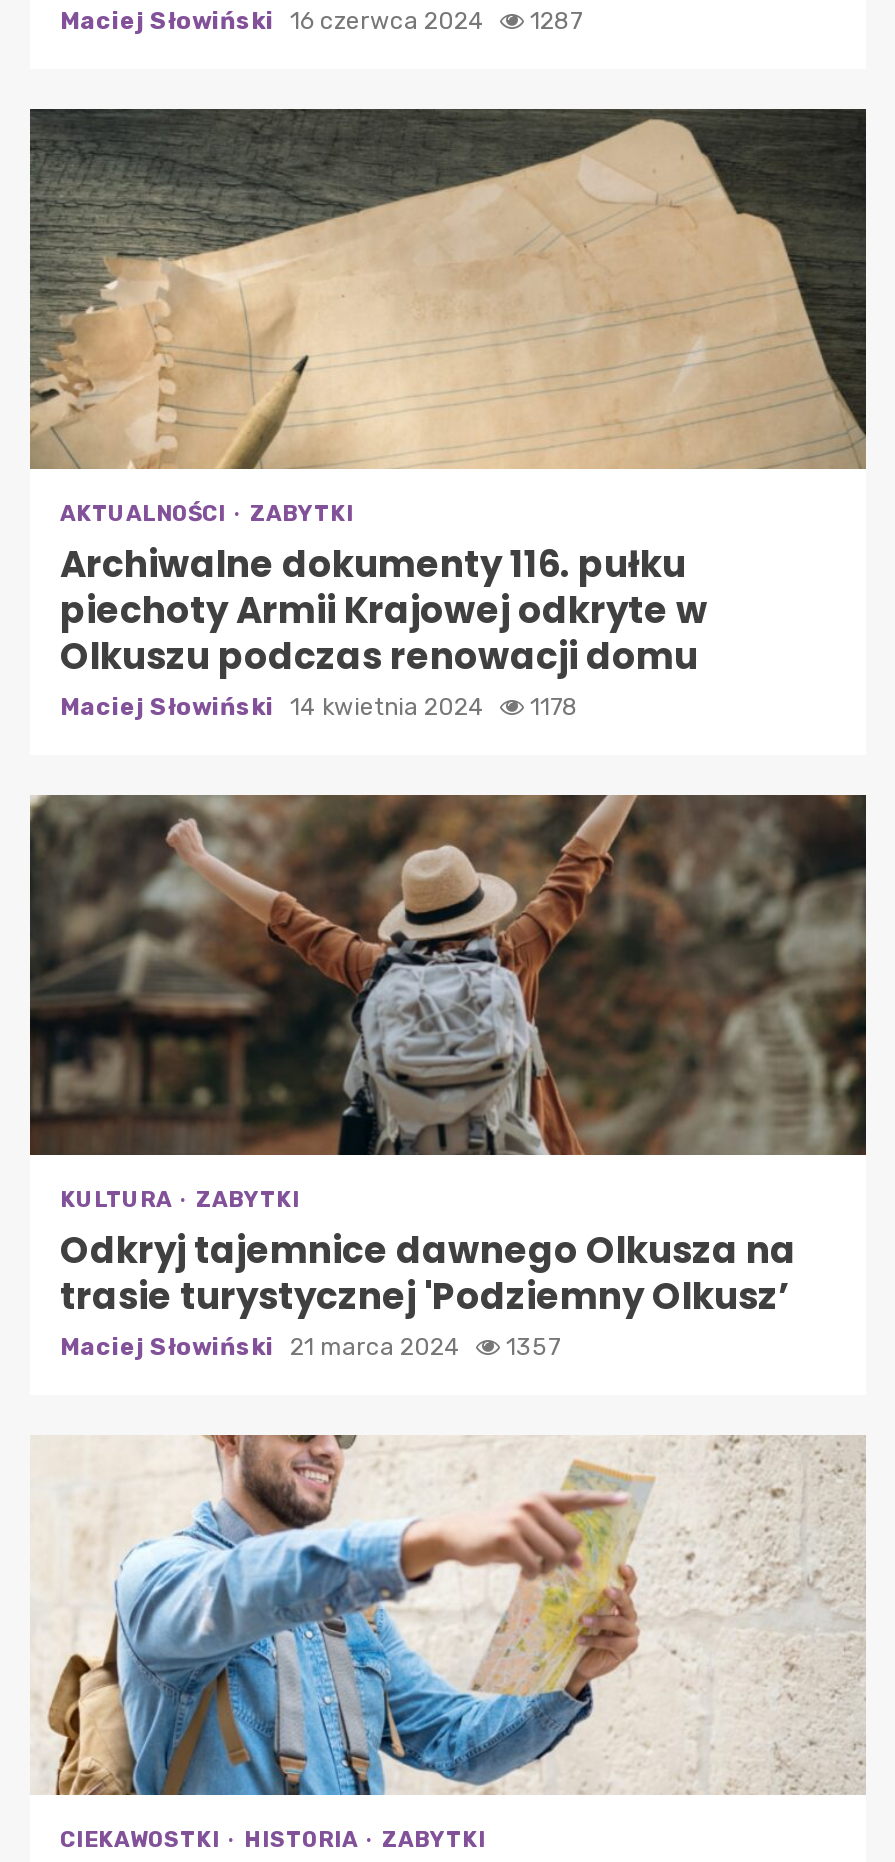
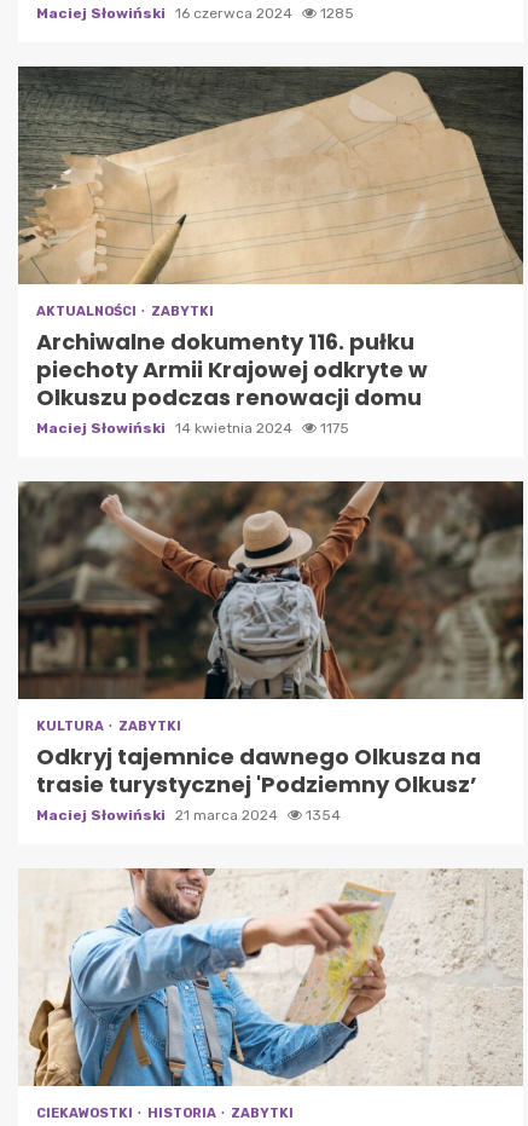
[60,7,582,35] Maciej Słowiński 16 czerwca 2024 1287 -> [36,4,354,21] Maciej Słowiński 16 czerwca 2024 1285
[60,693,578,721] Maciej Słowiński 14 kwietnia 2024 1178 -> [36,419,349,436] Maciej Słowiński 14 kwietnia 2024 1175
[60,1333,560,1361] Maciej Słowiński 21 marca 2024 1357 -> [36,806,341,823] Maciej Słowiński 21 marca 2024 1354

